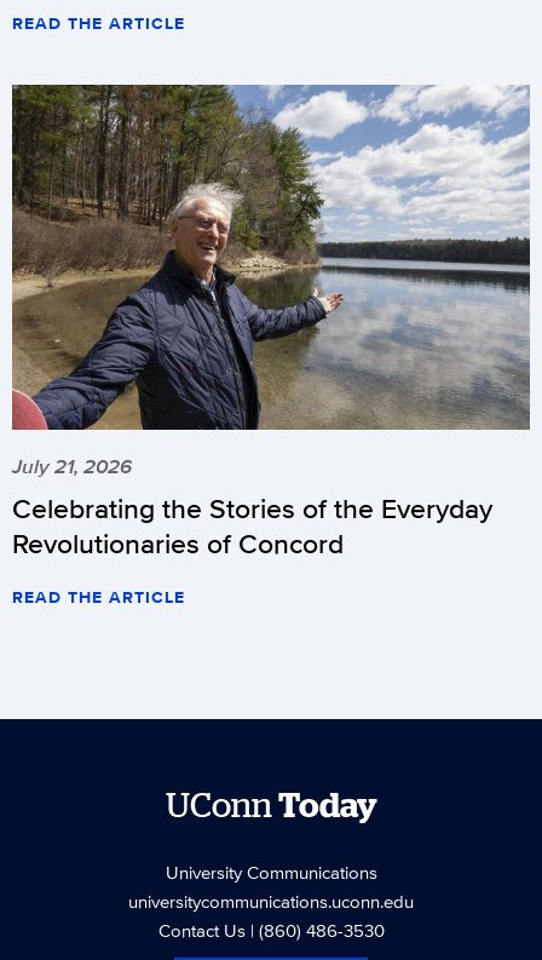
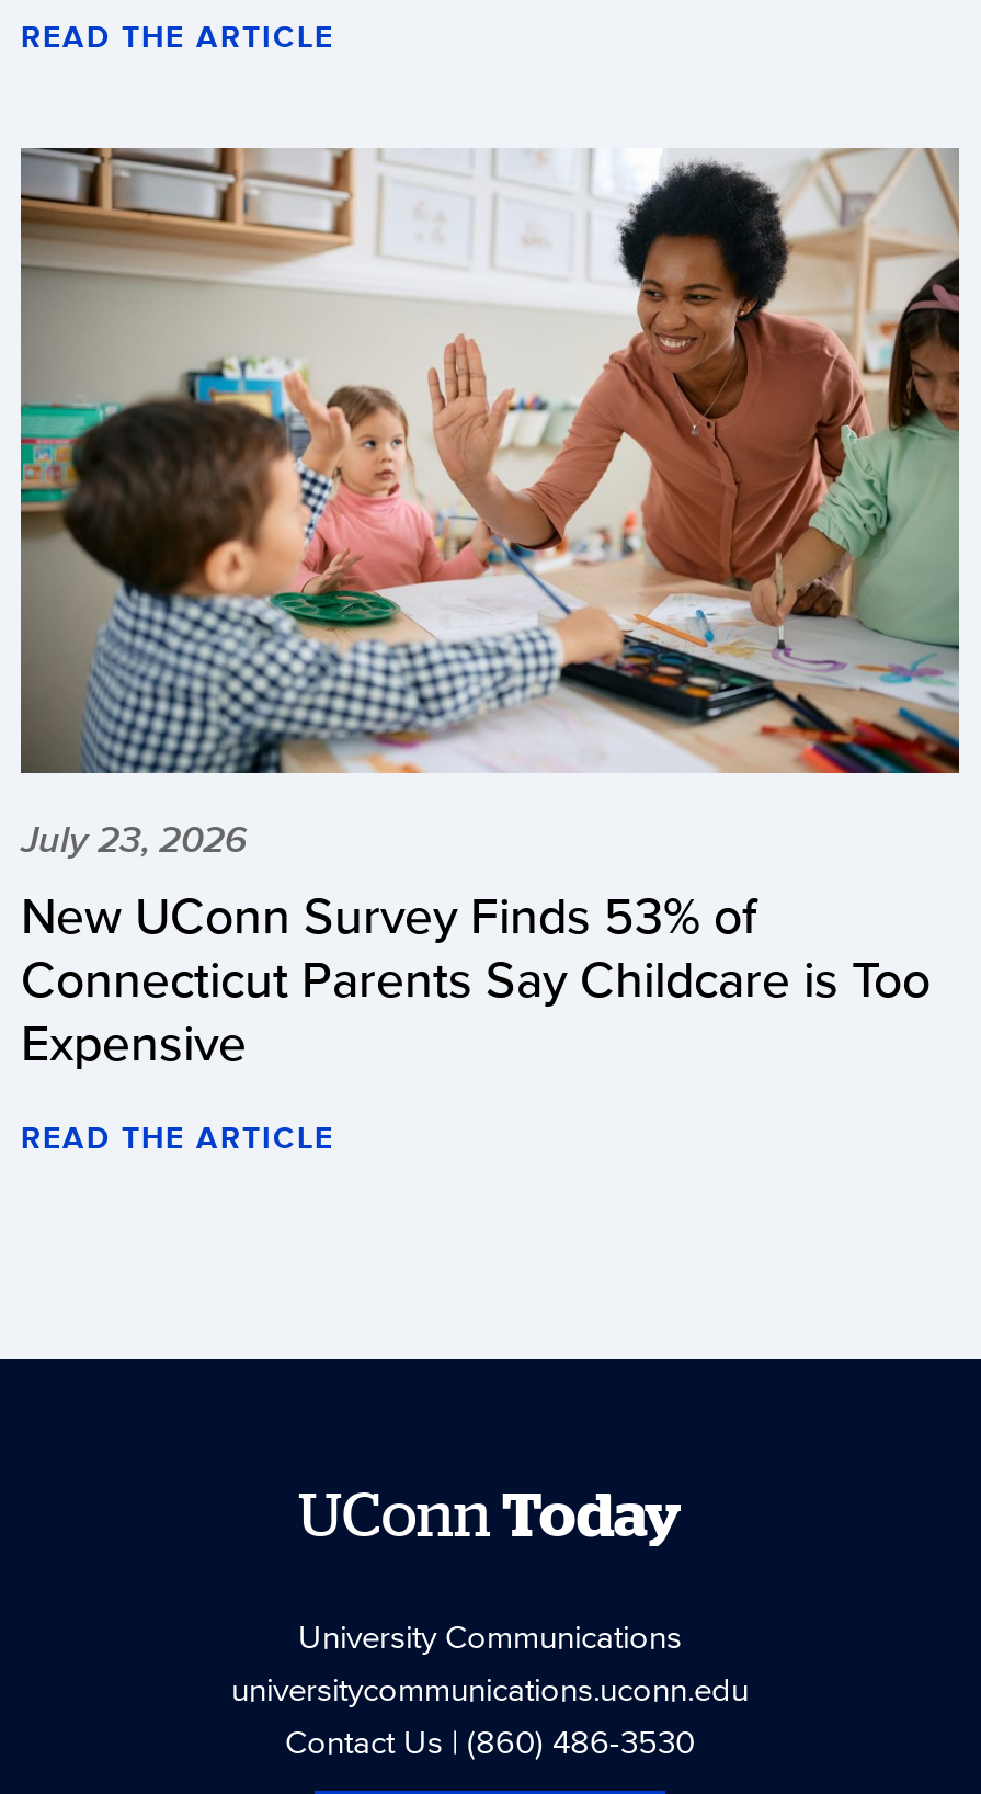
[12,84,530,564] [image] | July 21, 2026 | Celebrating the Stories of the Everyday | Revolutionaries of Concord -> [21,146,961,1079] [image] | July 23, 2026 | New UConn Survey Finds 53% of | Connecticut Parents Say Childcare is Too | Expensive

